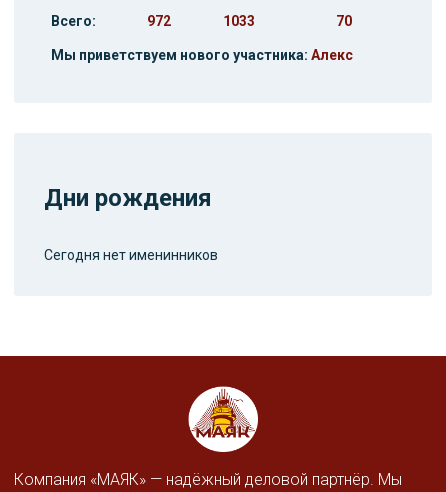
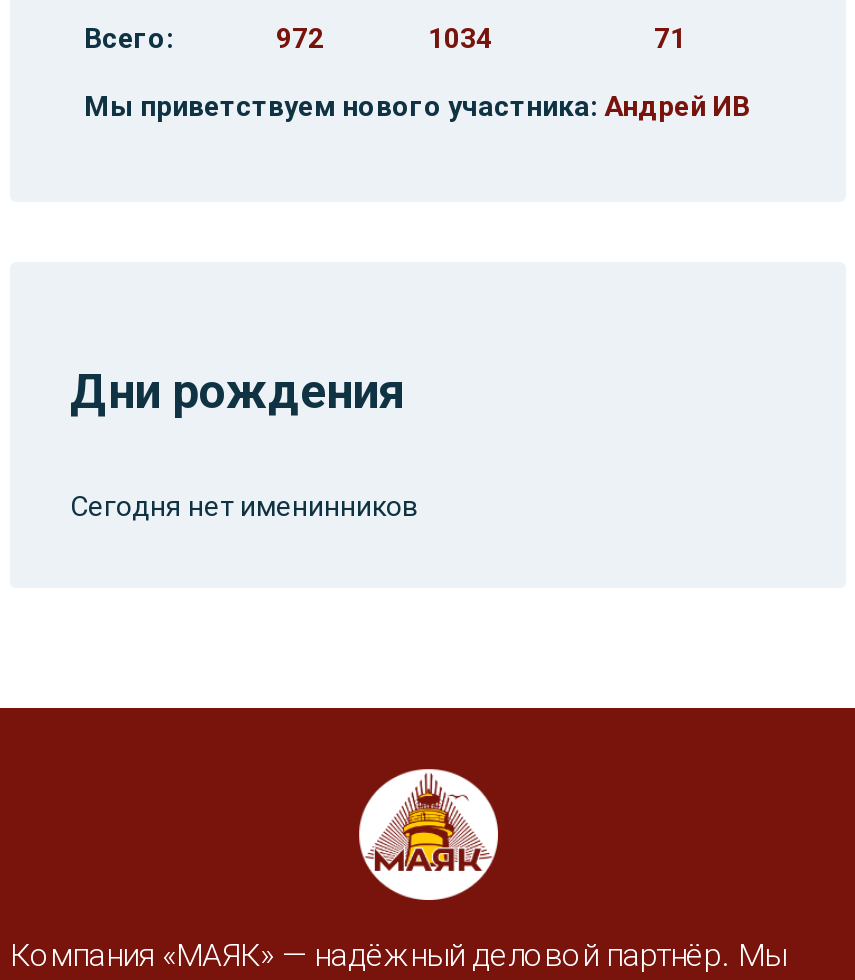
[223,13,352,29] 1033 | 70 -> [428,21,686,53] 1034 | 71
[51,47,353,63] Мы приветствуем нового участника: Алекс -> [84,89,750,121] Мы приветствуем нового участника: Андрей ИВ

